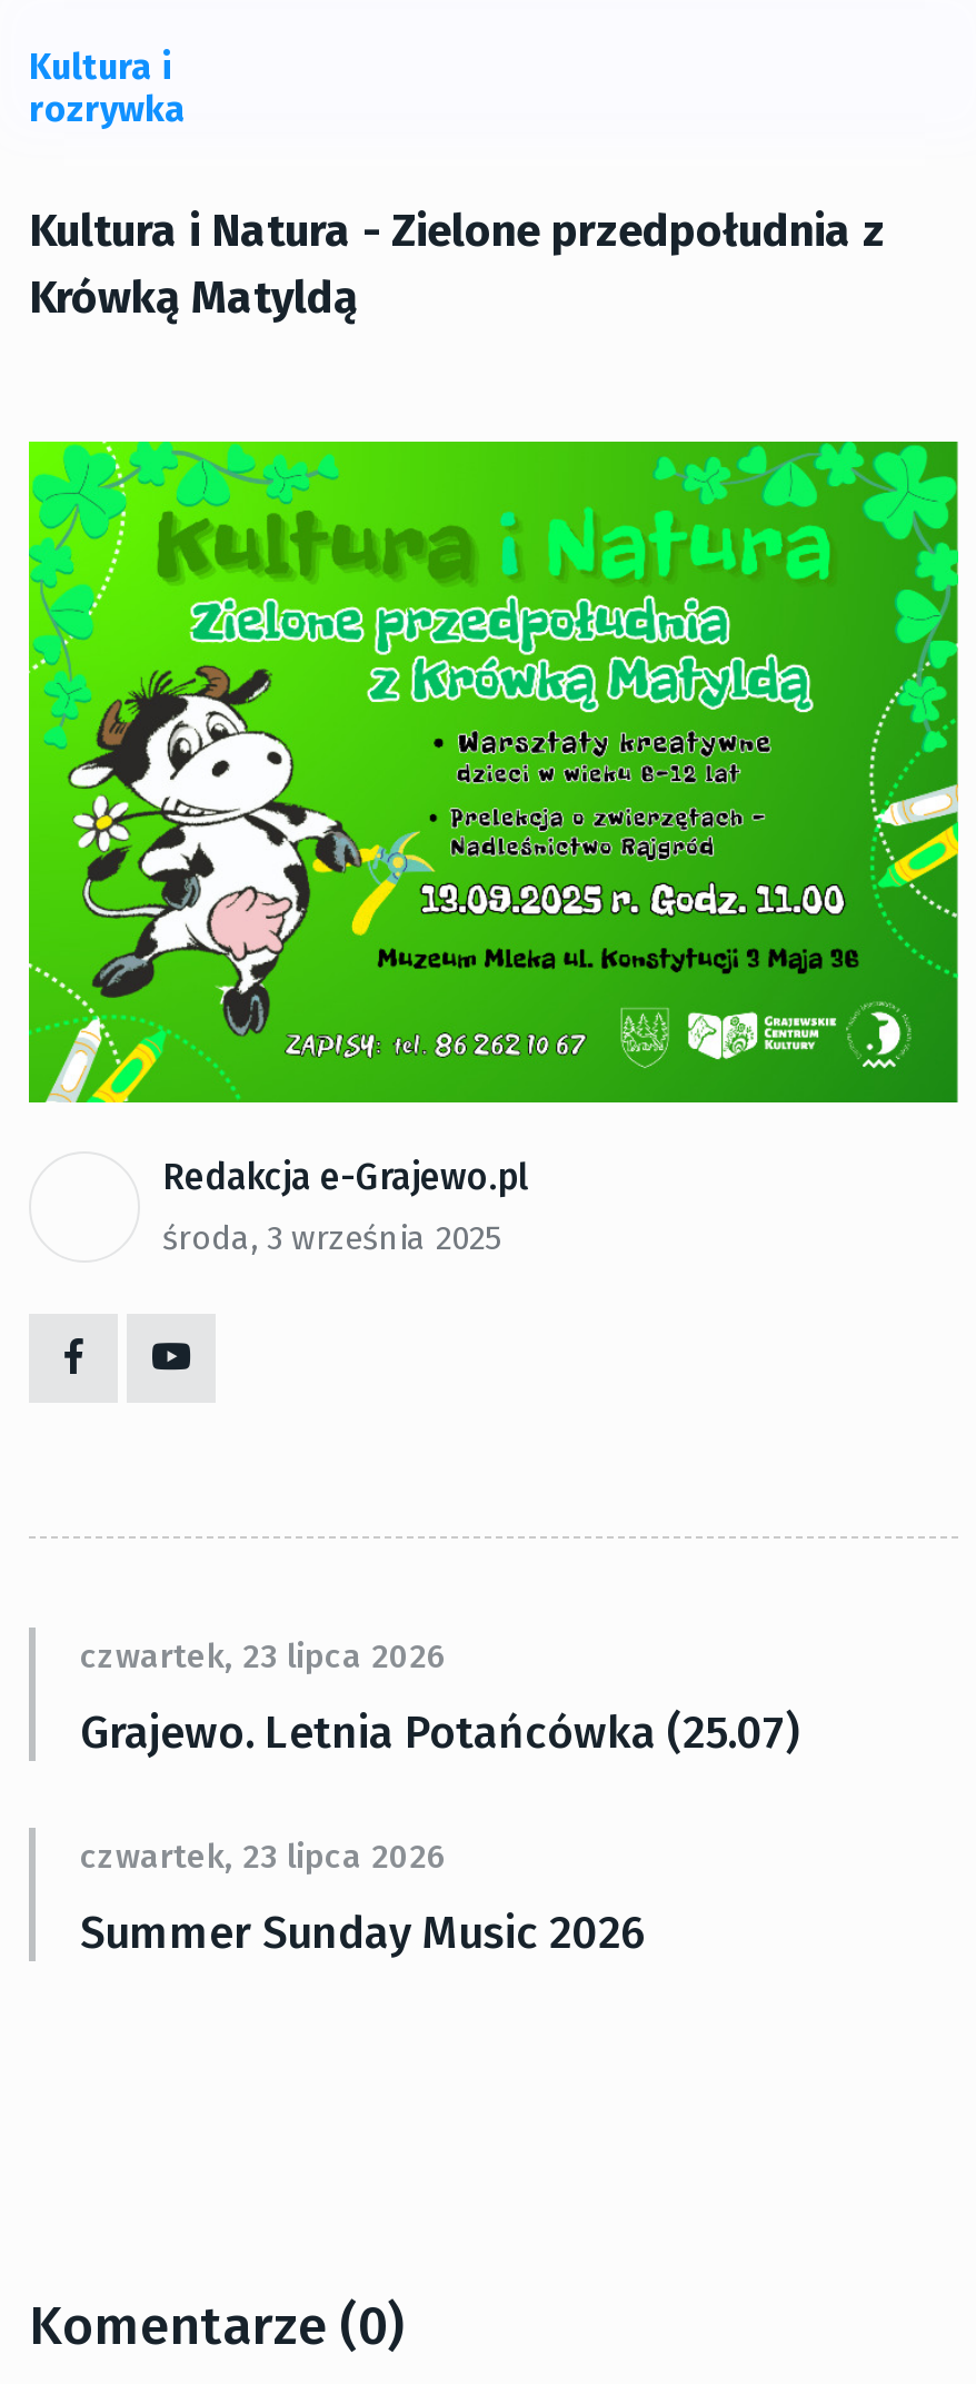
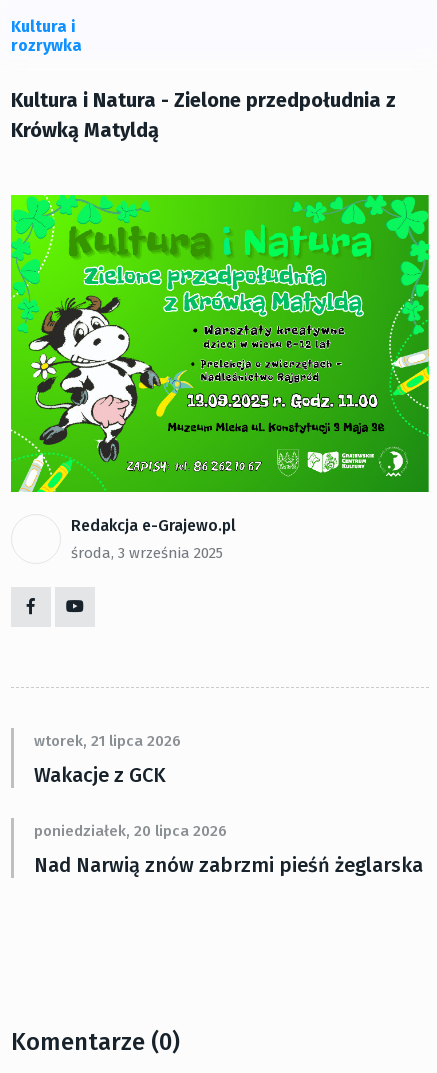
[80,1636,447,1676] czwartek, 23 lipca 2026 -> [34,732,181,750] wtorek, 21 lipca 2026
[80,1705,798,1758] Grajewo. Letnia Potańcówka (25.07) -> [34,763,166,787] Wakacje z GCK
[80,1836,447,1876] czwartek, 23 lipca 2026 -> [34,822,227,840] poniedziałek, 20 lipca 2026
[80,1905,645,1958] Summer Sunday Music 2026 -> [34,853,423,877] Nad Narwią znów zabrzmi pieśń żeglarska

